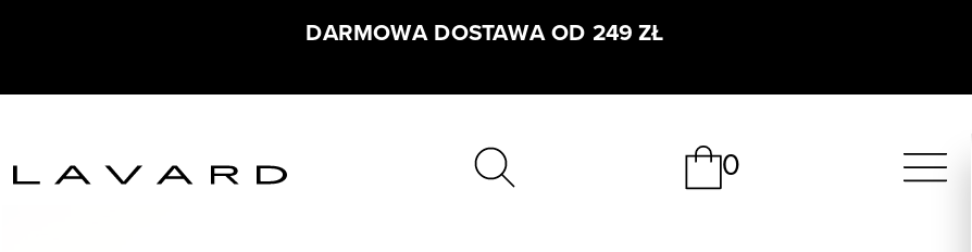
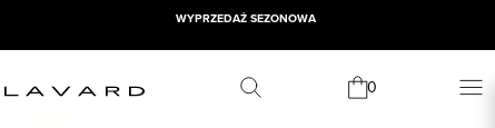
[306,16,664,49] DARMOWA DOSTAWA OD 249 ZŁ -> [176,10,316,27] WYPRZEDAŻ SEZONOWA

